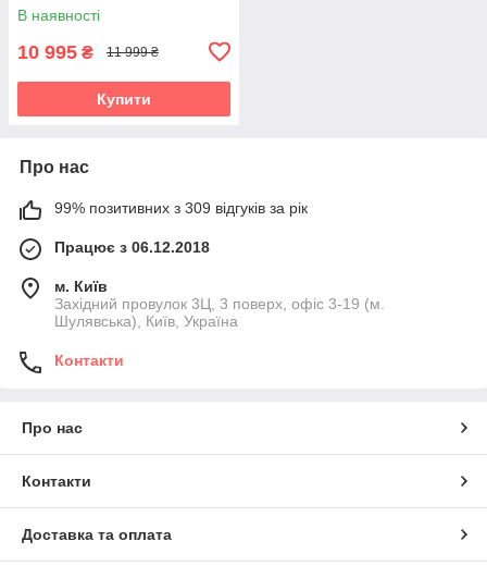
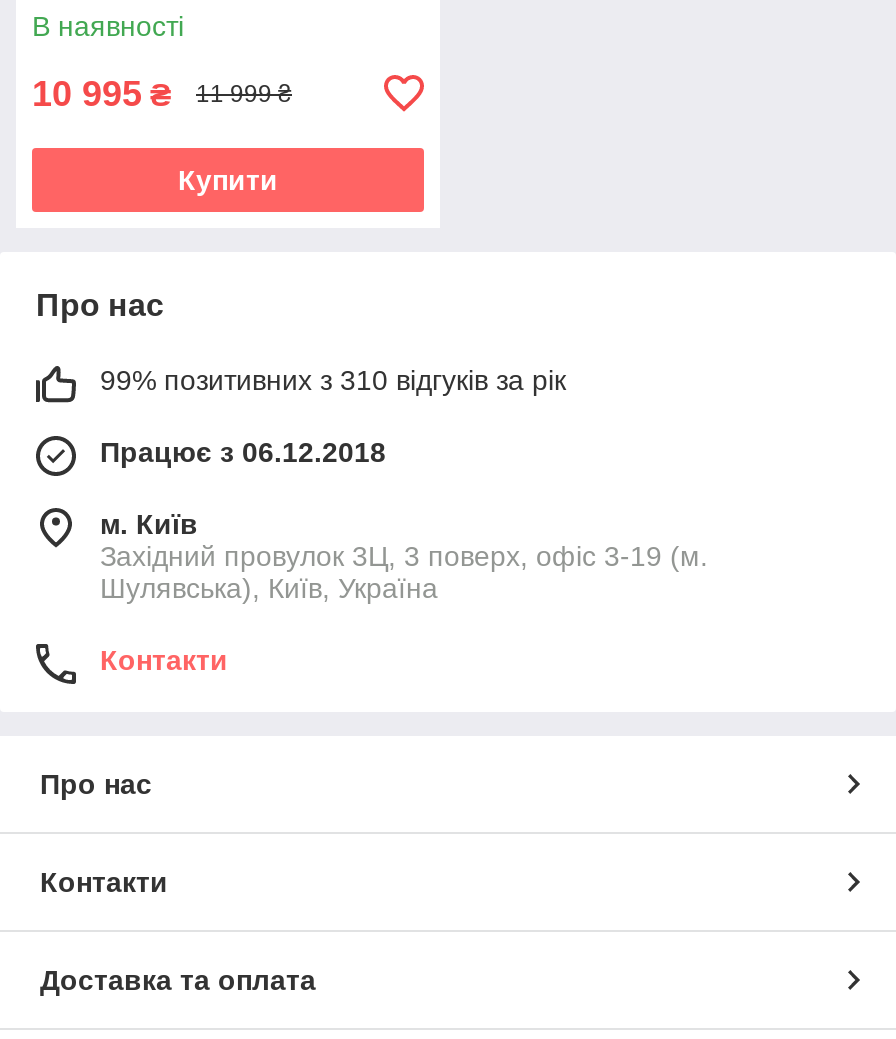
[54,199,308,216] 99% позитивних з 309 відгуків за рік -> [100,364,566,396] 99% позитивних з 310 відгуків за рік

